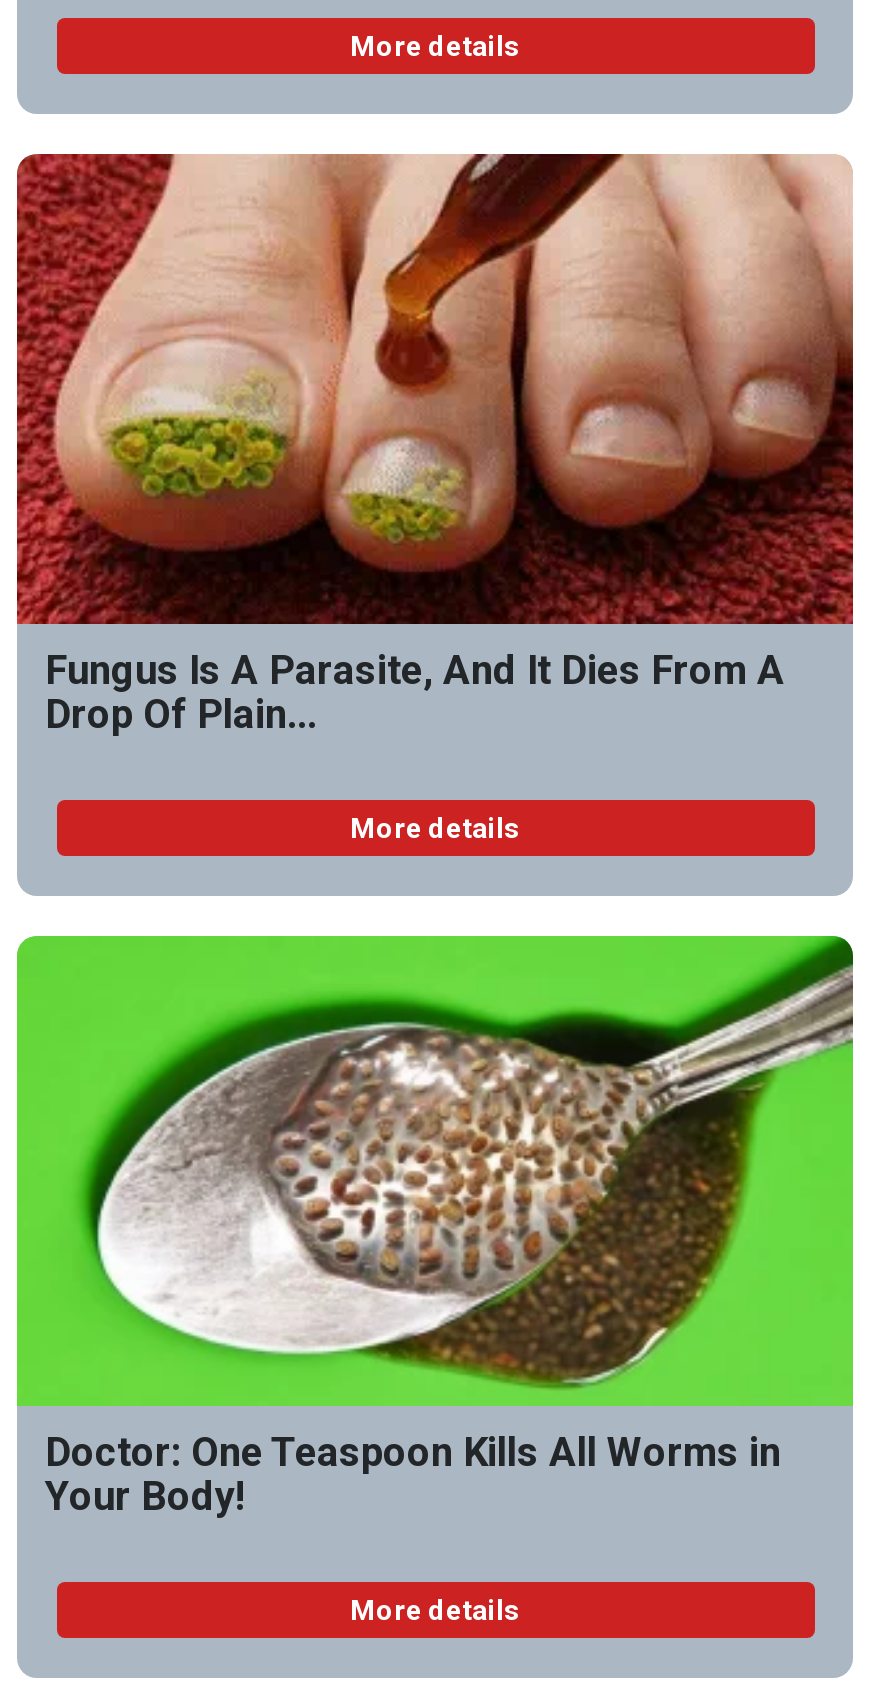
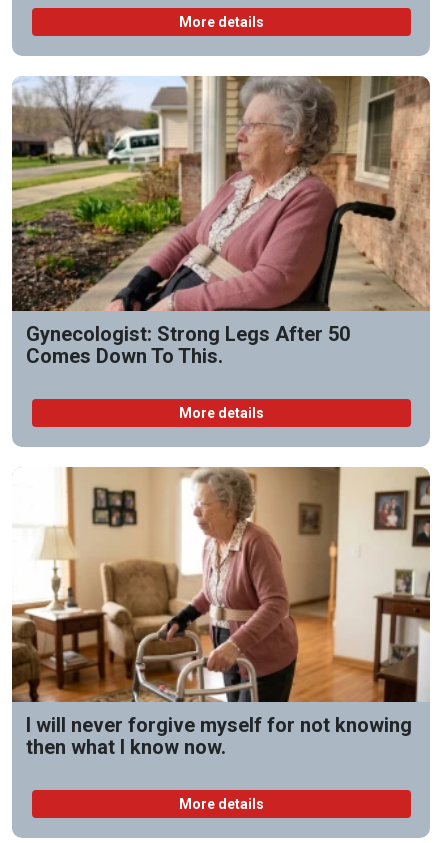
[15,152,855,738] [image] | Fungus Is A Parasite, And It Dies From A | Drop Of Plain... -> [11,75,431,368] [image] | Gynecologist: Strong Legs After 50 | Comes Down To This.
[15,934,855,1520] [image] | Doctor: One Teaspoon Kills All Worms in | Your Body! -> [11,466,431,759] [image] | I will never forgive myself for not knowing | then what I know now.

